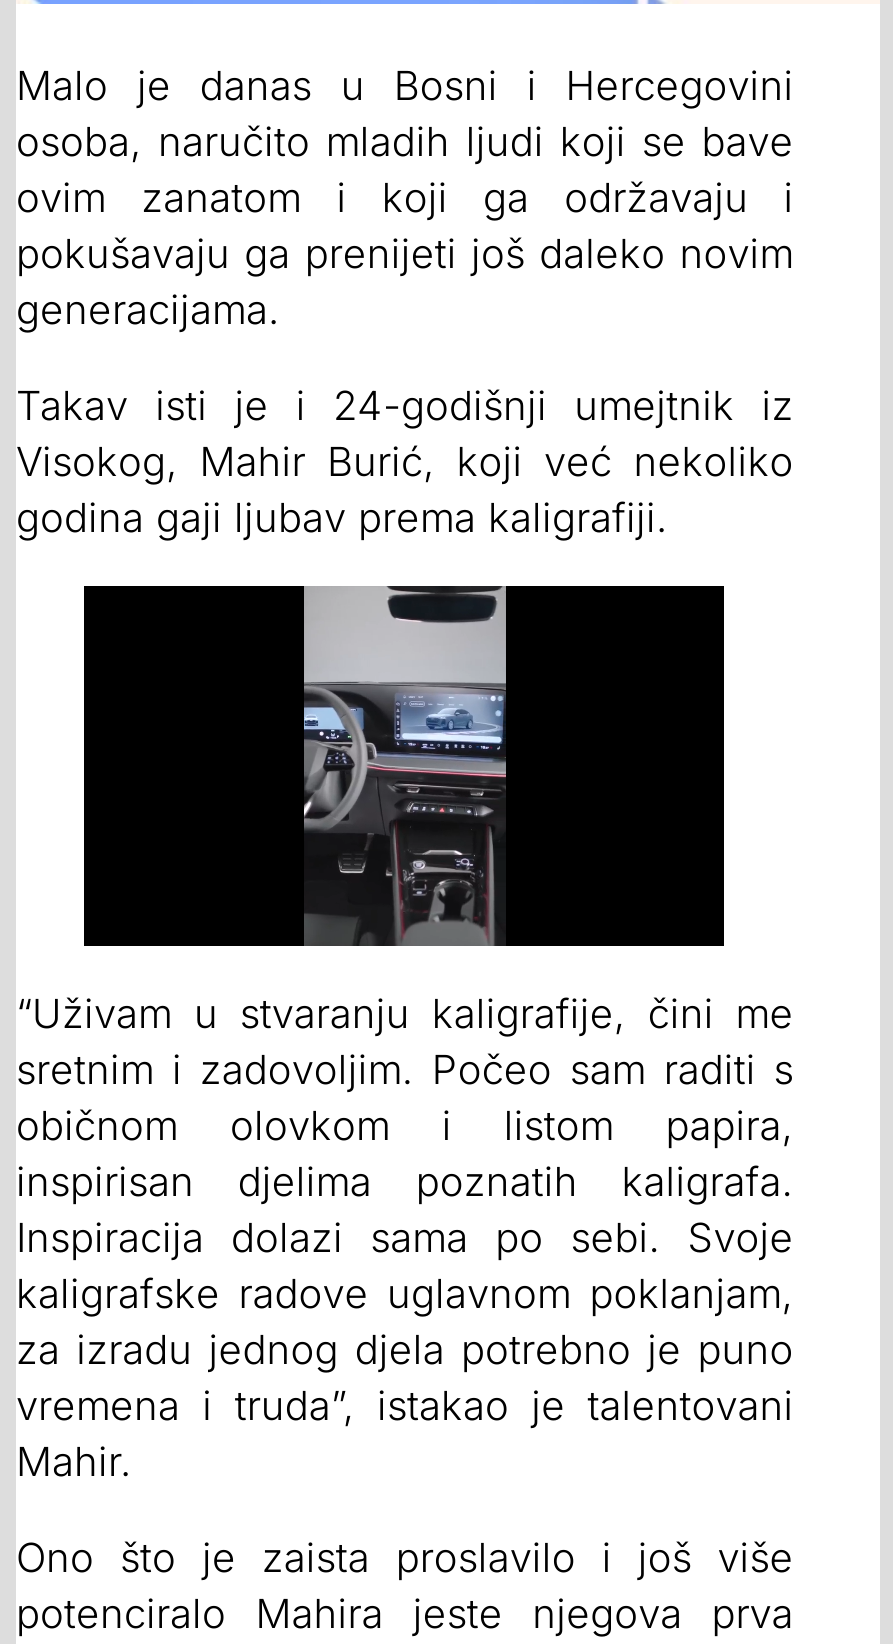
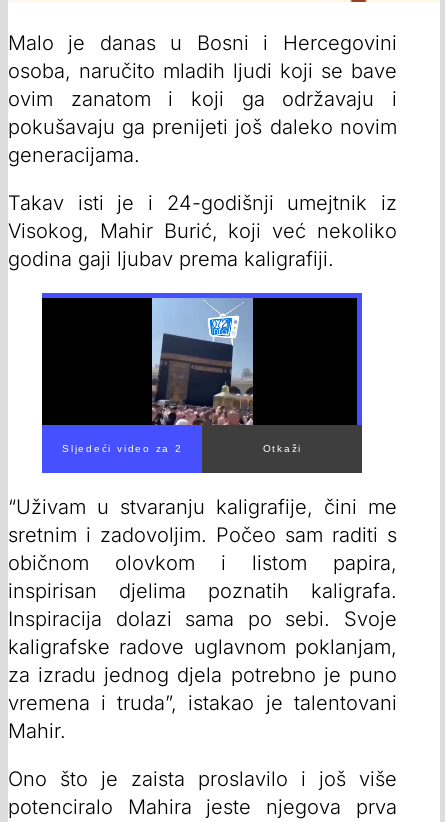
[82,584,726,948] [image] -> [41,292,363,474] [image]

